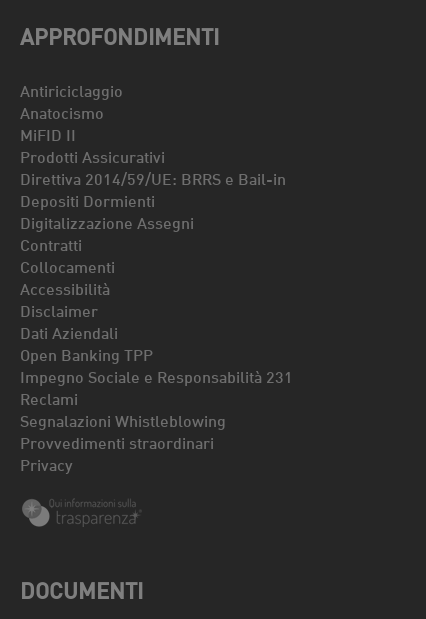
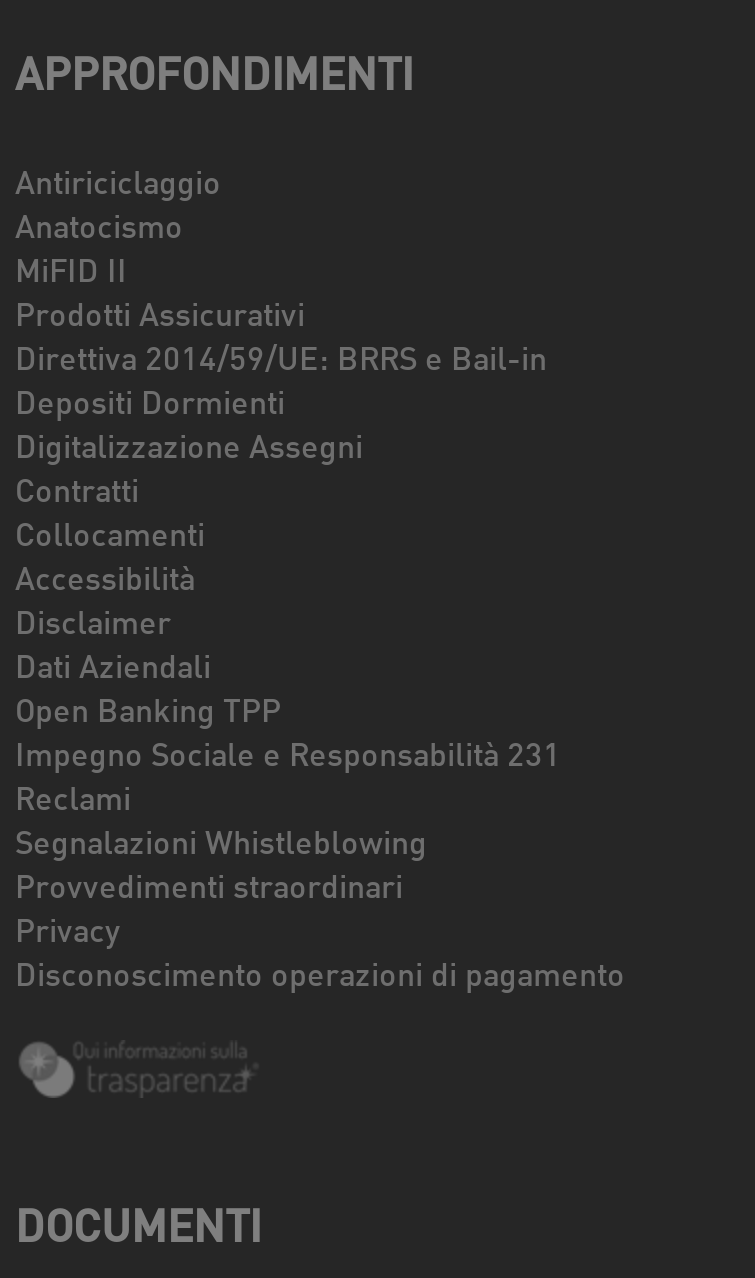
none -> [15,948,625,994] Disconoscimento operazioni di pagamento

